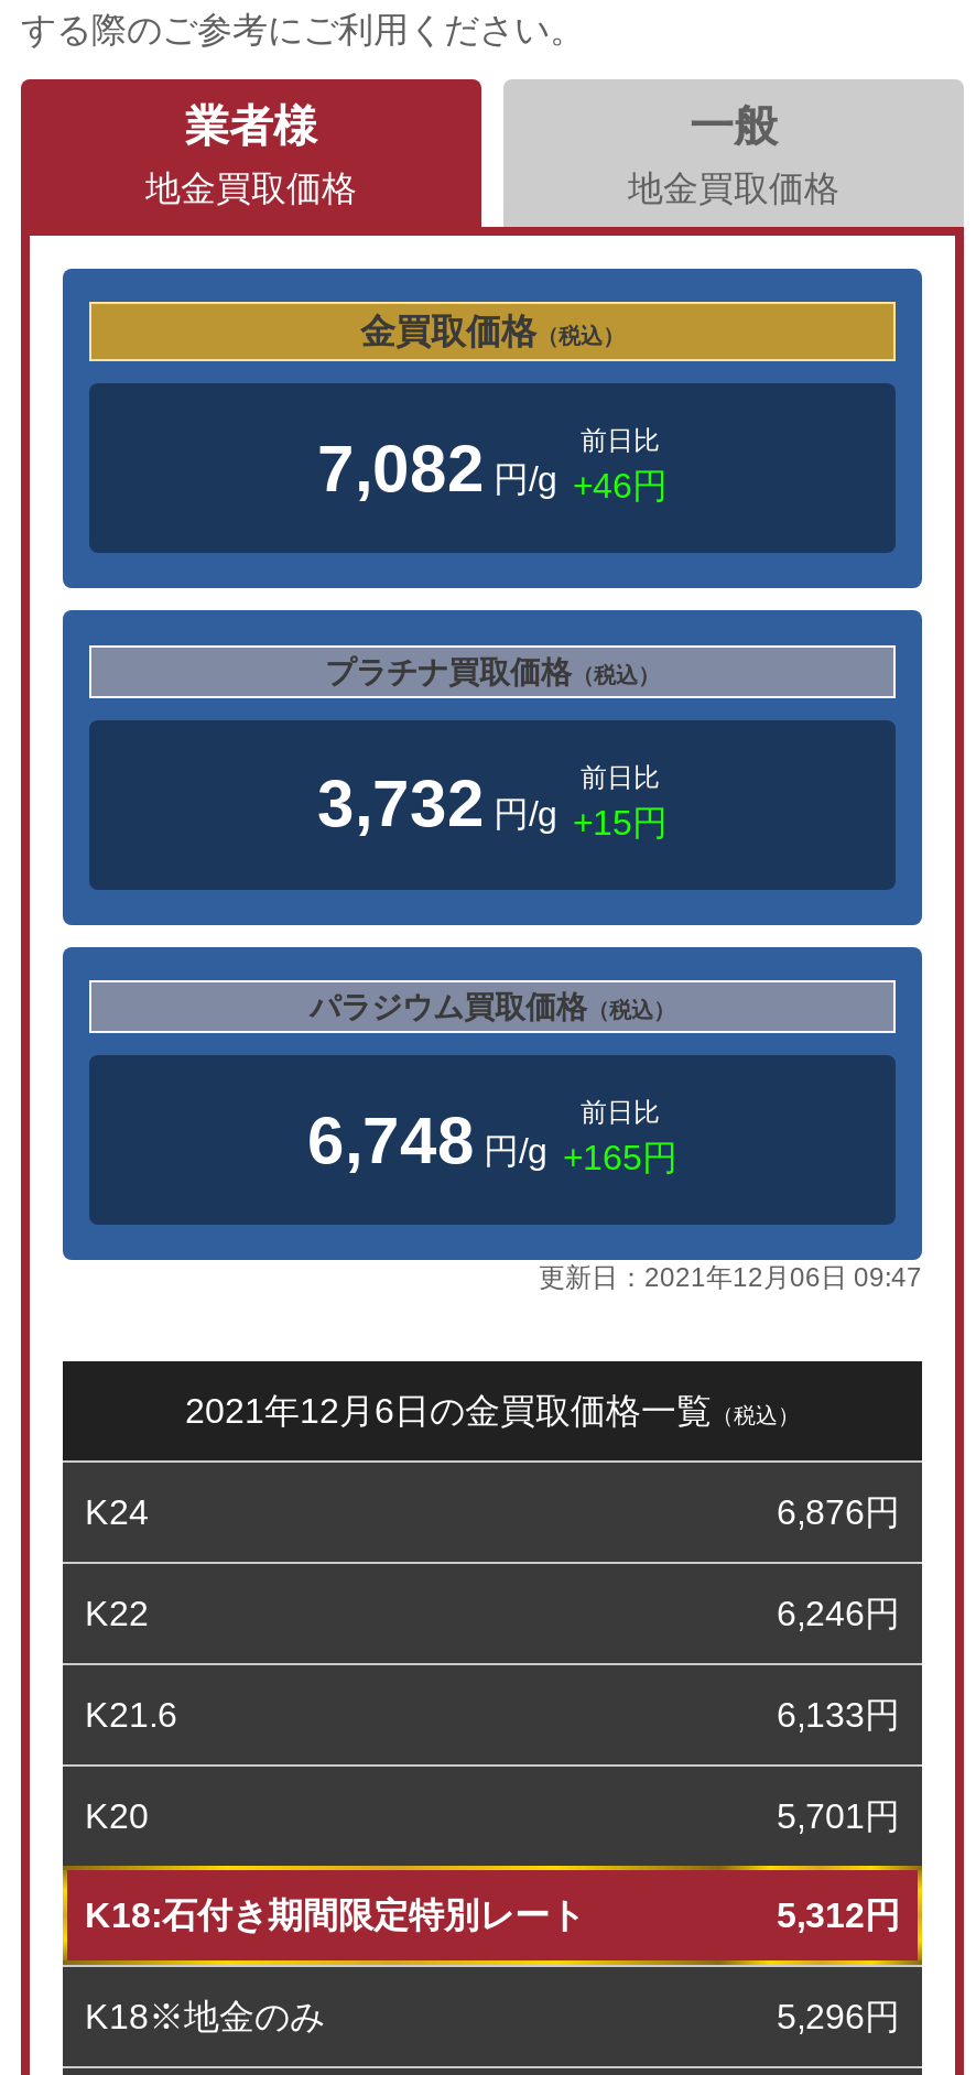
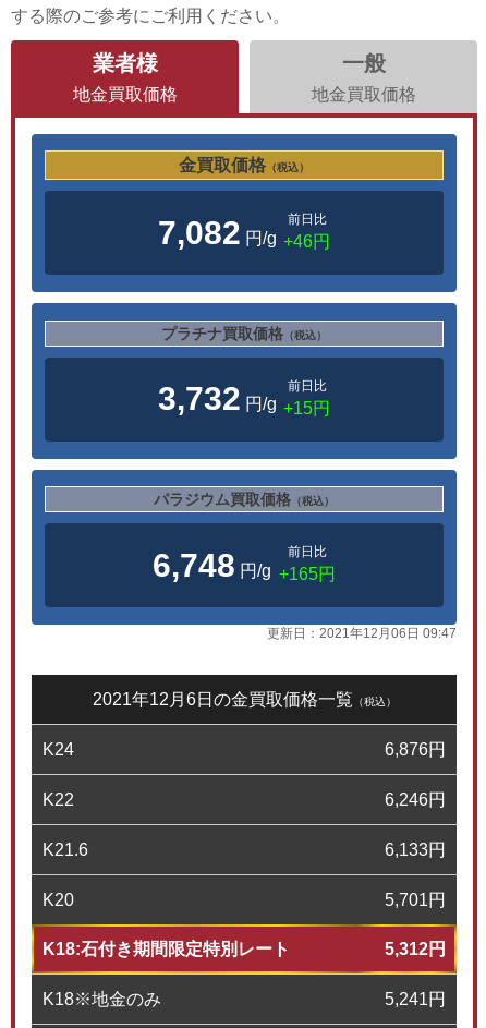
[777,1998,900,2035] 5,296円 -> [385,990,446,1008] 5,241円

